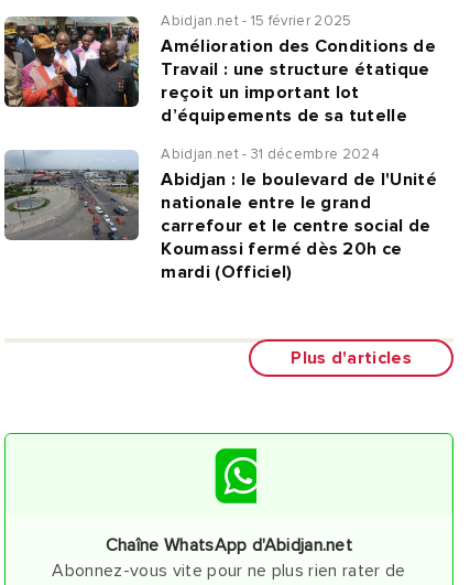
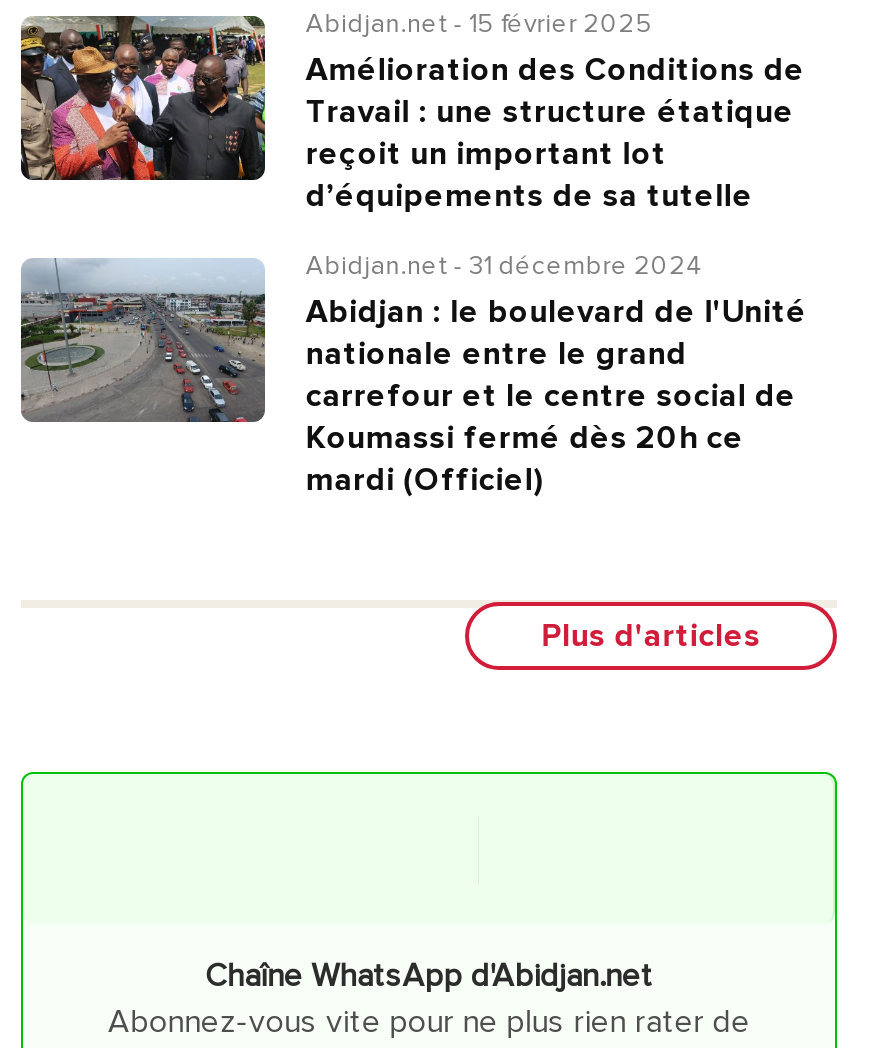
[214,447,258,505] [image] -> none

